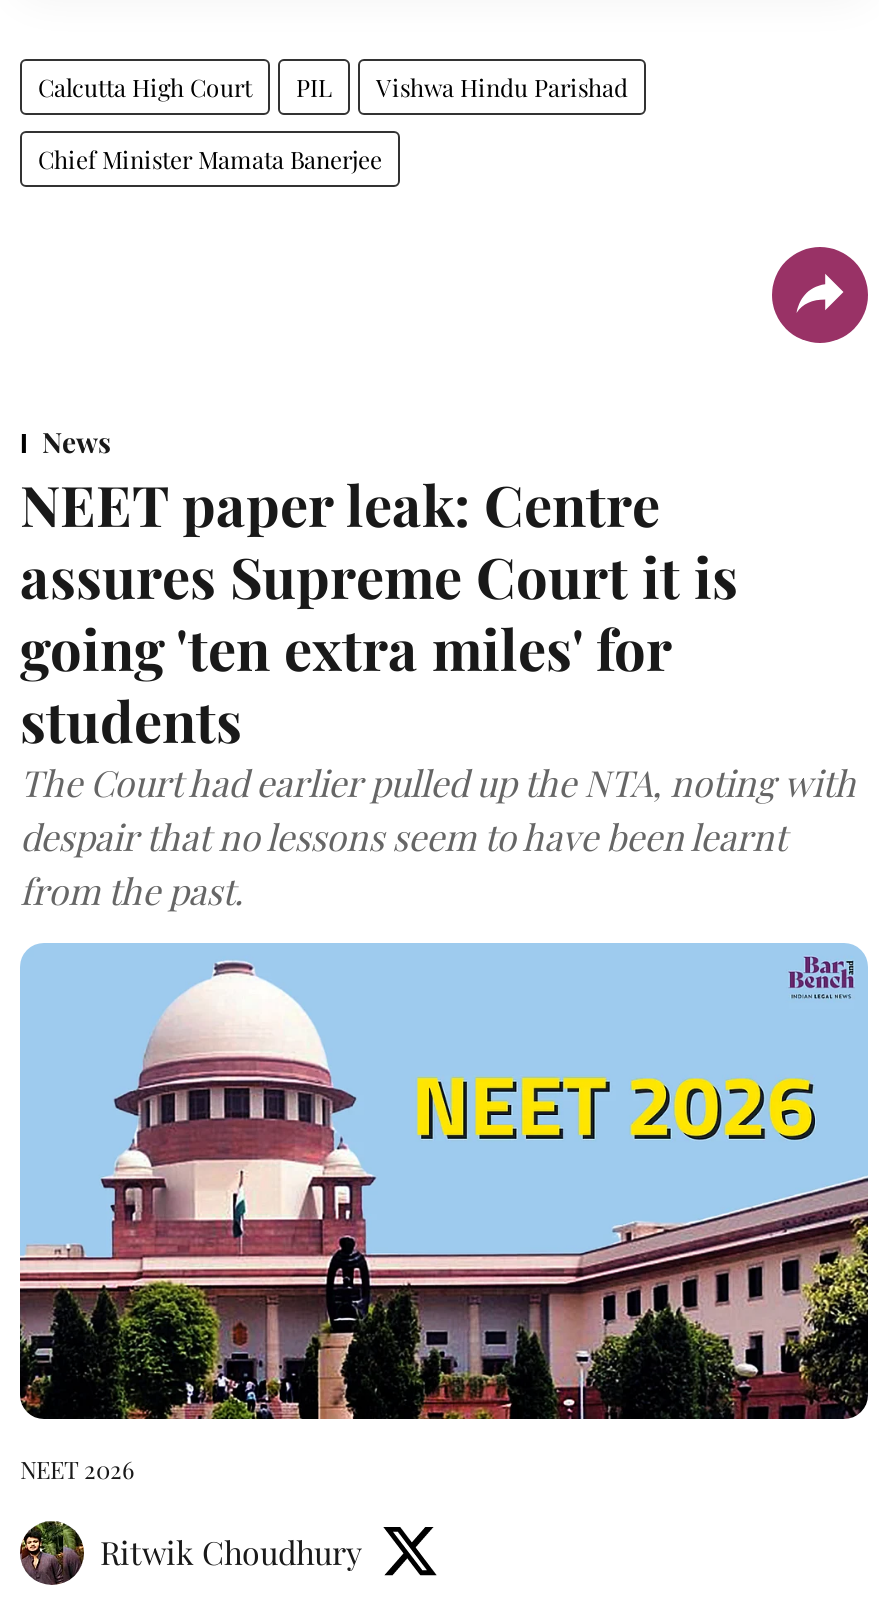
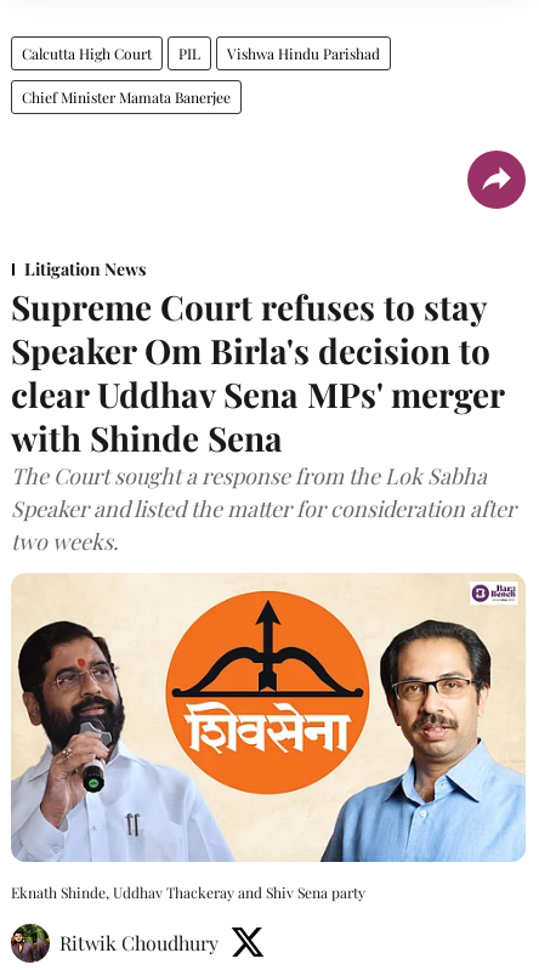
[20,422,856,914] News | NEET paper leak: Centre | assures Supreme Court it is | going 'ten extra miles' for | students | The Court had earlier pulled up the NTA, noting with | despair that no lessons seem to have been learnt | from the past. -> [11,257,516,555] Litigation News | Supreme Court refuses to stay | Speaker Om Birla's decision to | clear Uddhav Sena MPs' merger | with Shinde Sena | The Court sought a response from the Lok Sabha | Speaker and listed the matter for consideration after | two weeks.
[18,943,870,1485] [image] | NEET 2026 -> [11,573,526,902] [image] | Eknath Shinde, Uddhav Thackeray and Shiv Sena party

